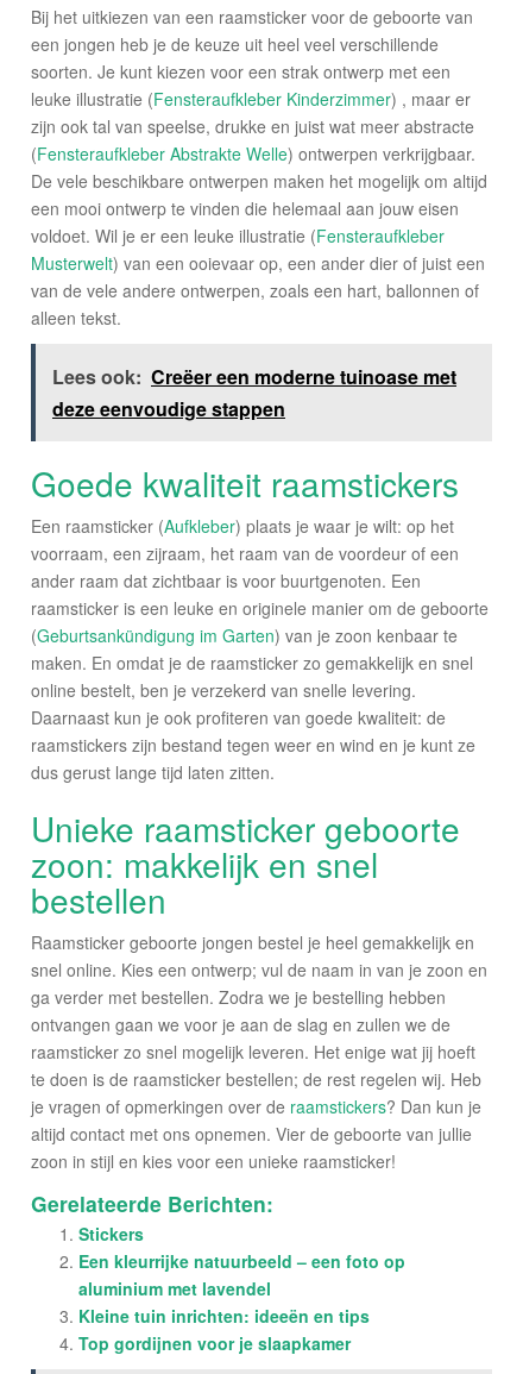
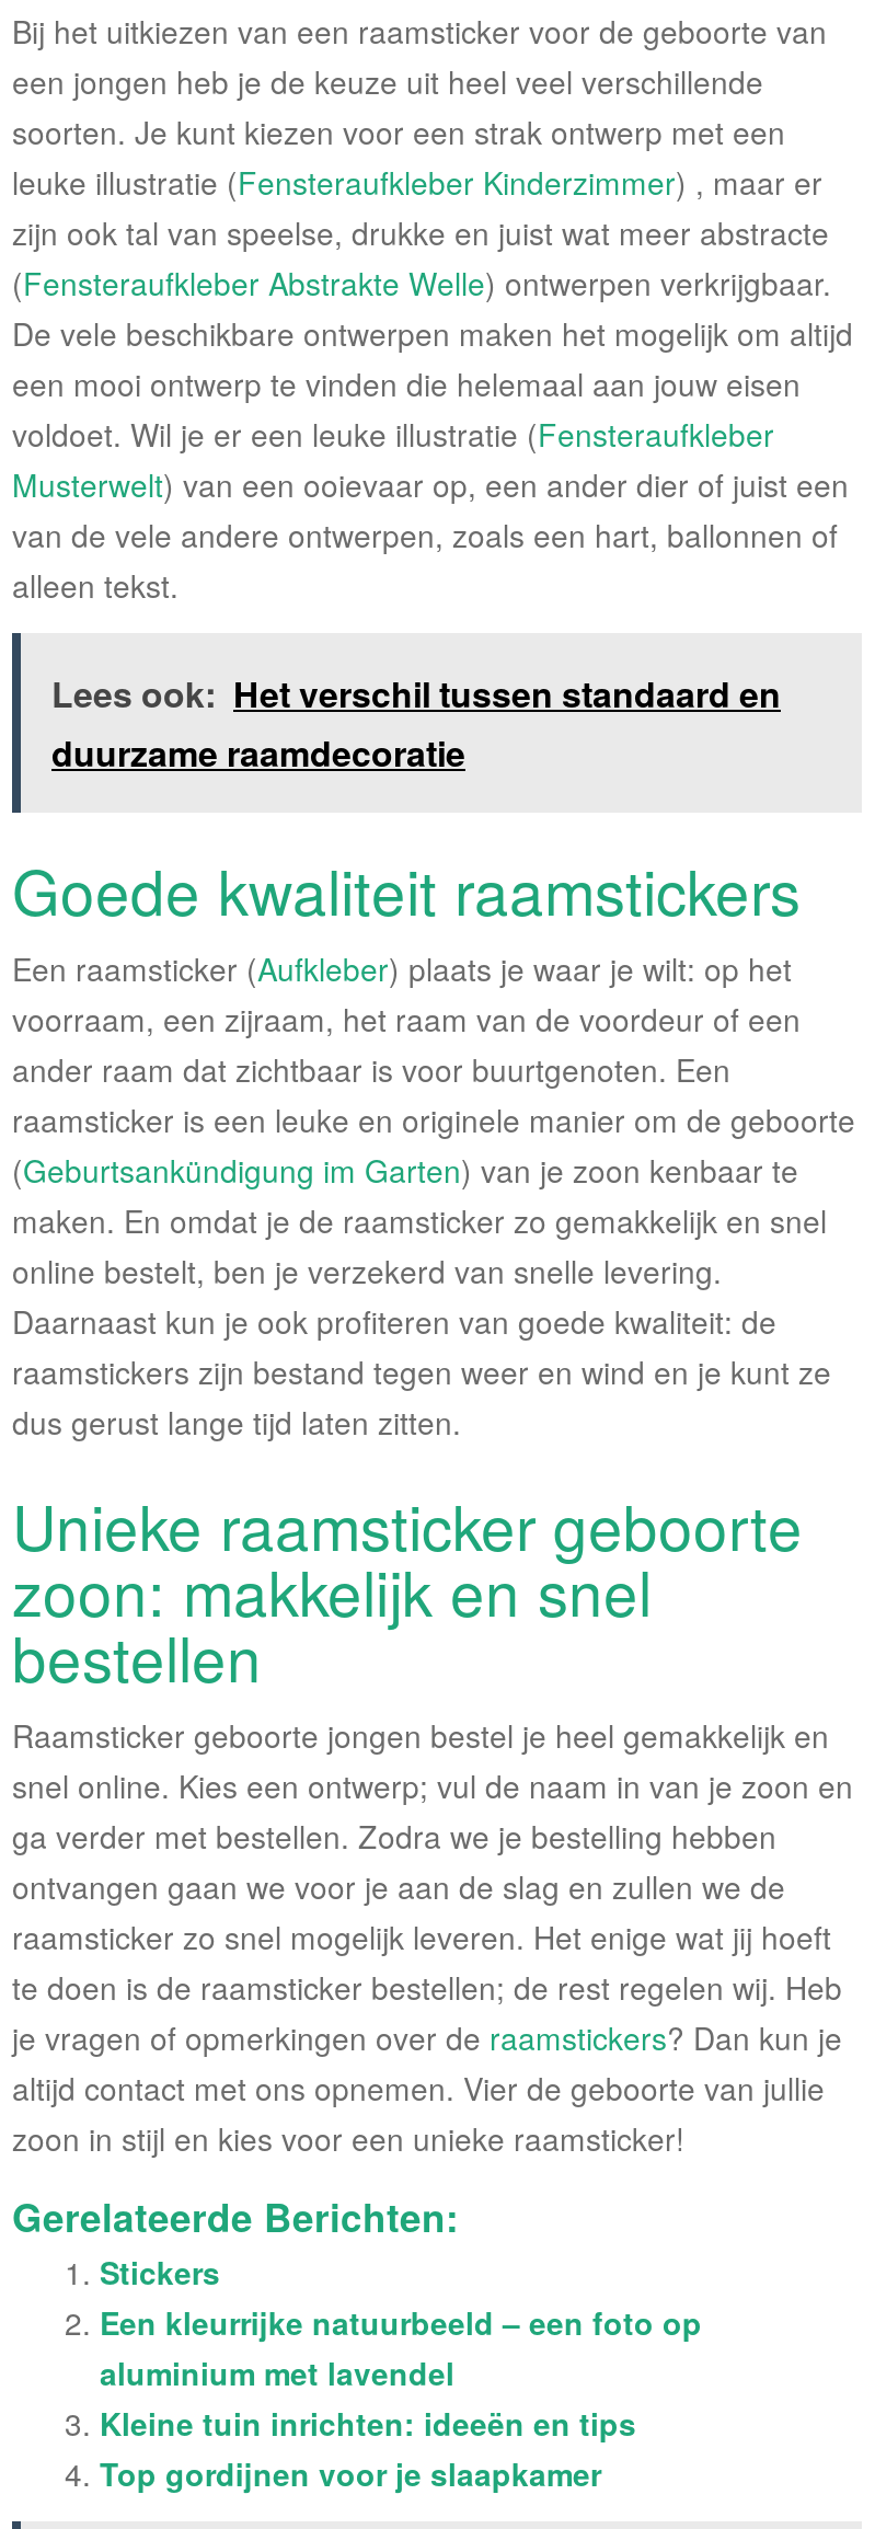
[52,363,456,423] Lees ook: Creëer een moderne tuinoase met | deze eenvoudige stappen -> [51,669,781,778] Lees ook: Het verschil tussen standaard en | duurzame raamdecoratie

